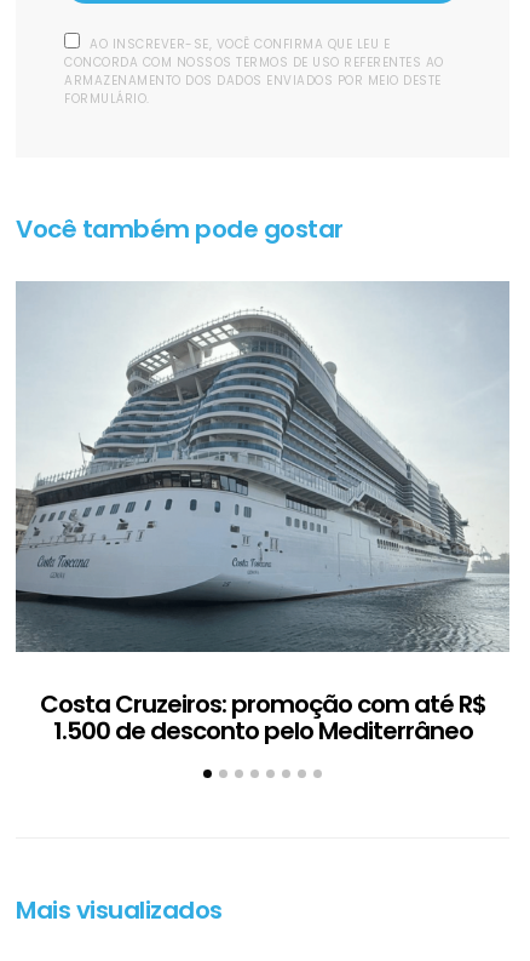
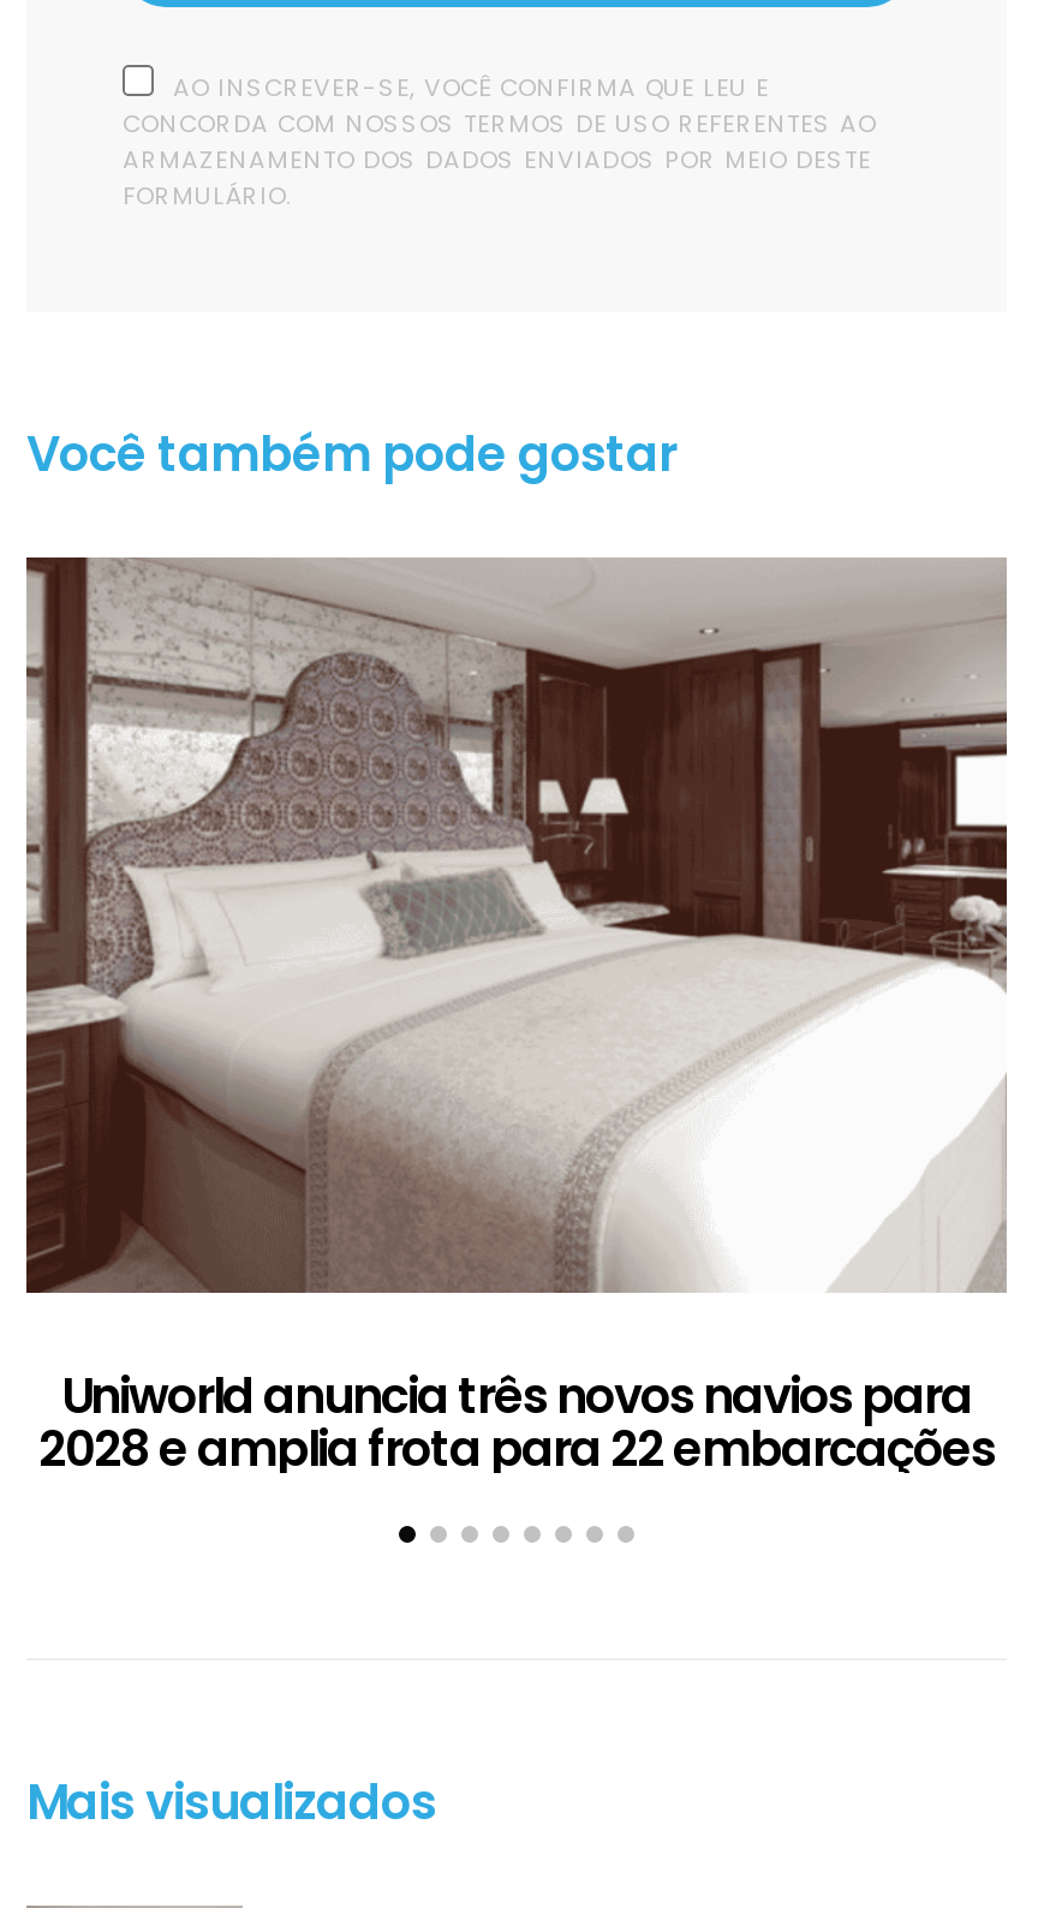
[15,281,509,747] [image] | Costa Cruzeiros: promoção com até R$ | 1.500 de desconto pelo Mediterrâneo -> [24,555,1009,1481] [image] | Uniworld anuncia três novos navios para | 2028 e amplia frota para 22 embarcações

